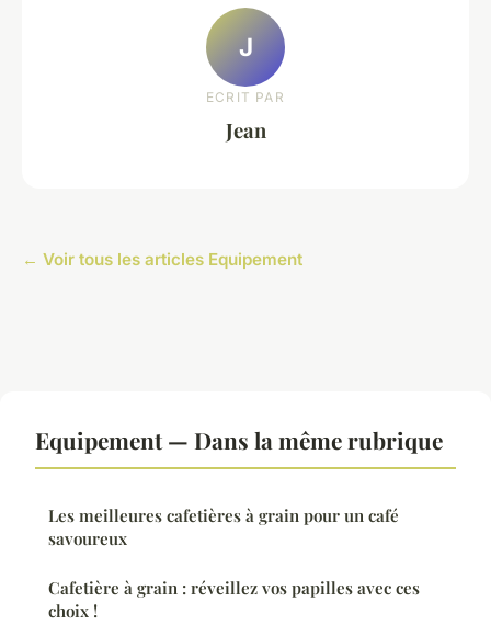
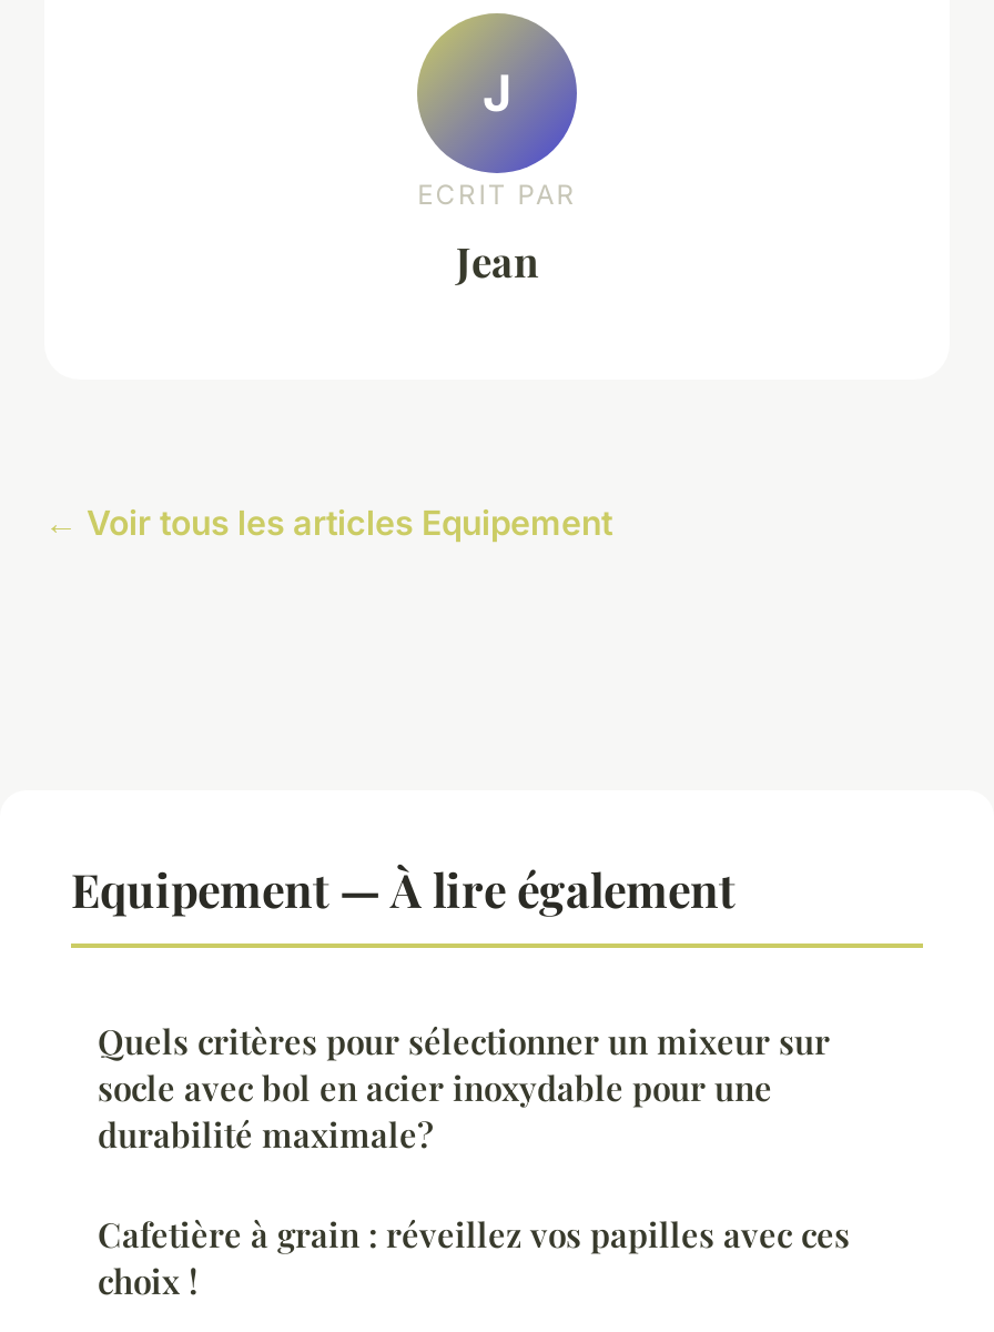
[35,425,443,455] Equipement — Dans la même rubrique -> [71,857,734,920] Equipement — À lire également
[48,505,399,550] Les meilleures cafetières à grain pour un café | savoureux -> [98,1019,830,1157] Quels critères pour sélectionner un mixeur sur | socle avec bol en acier inoxydable pour une | durabilité maximale?

